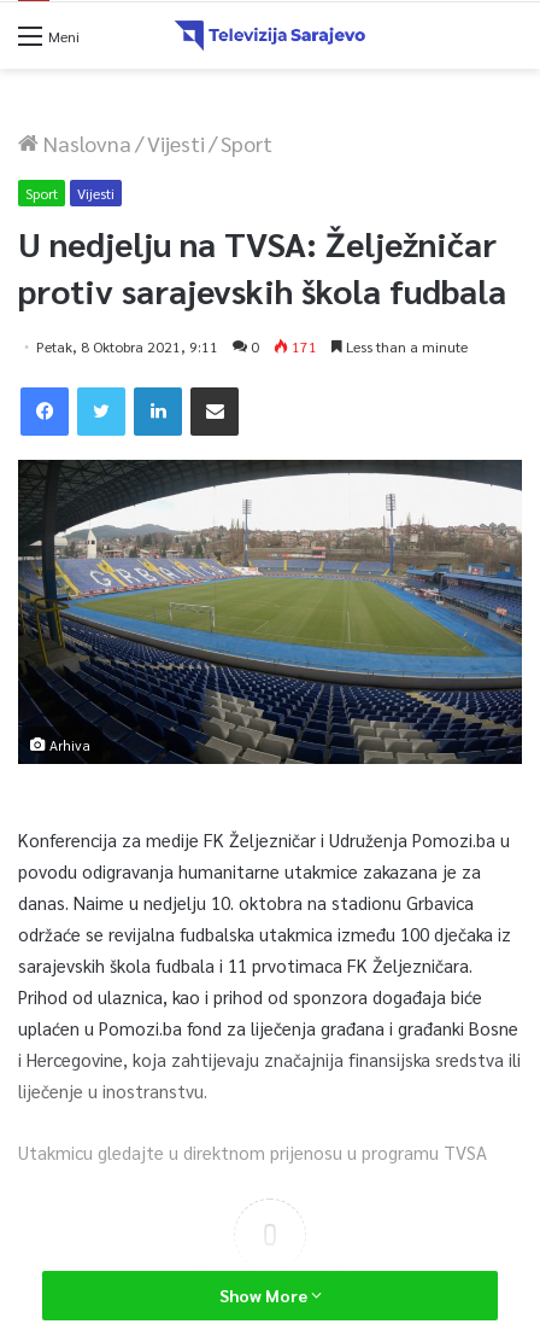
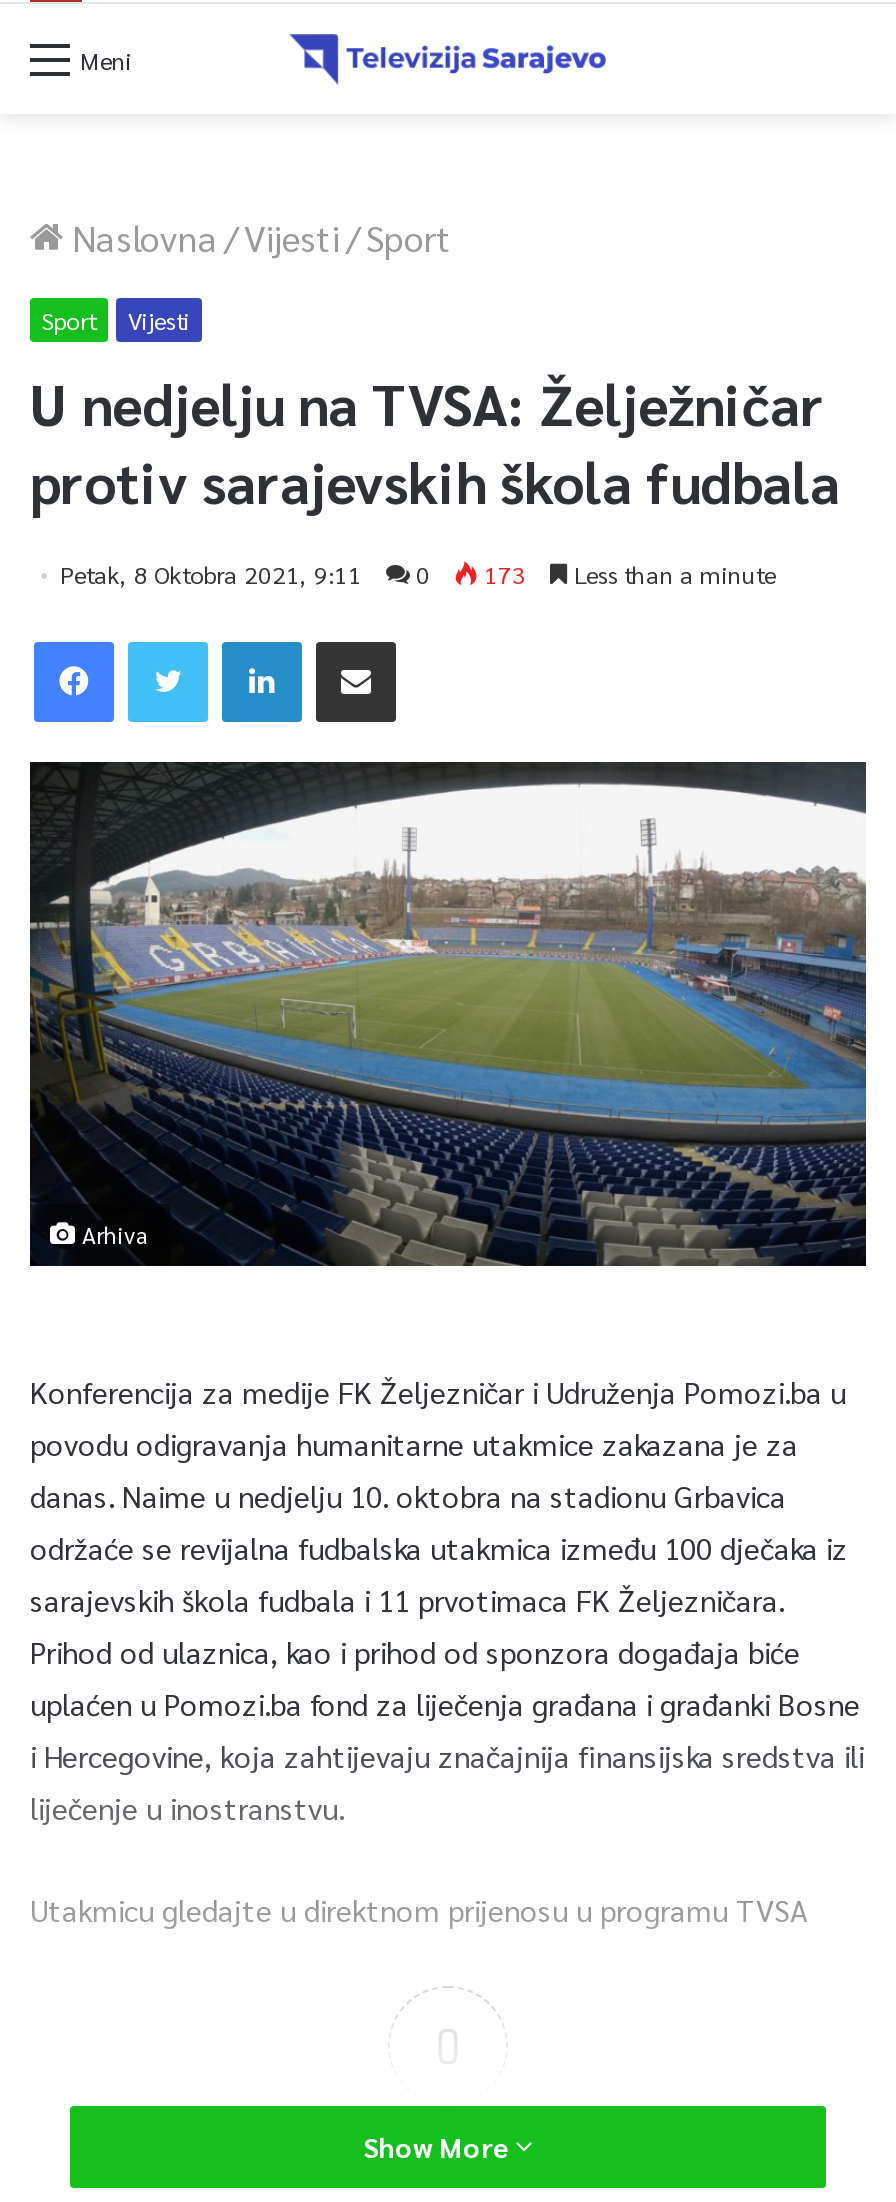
[36,336,468,356] Petak, 8 Oktobra 2021, 9:11 0 171 Less than a minute -> [60,557,776,589] Petak, 8 Oktobra 2021, 9:11 0 173 Less than a minute

